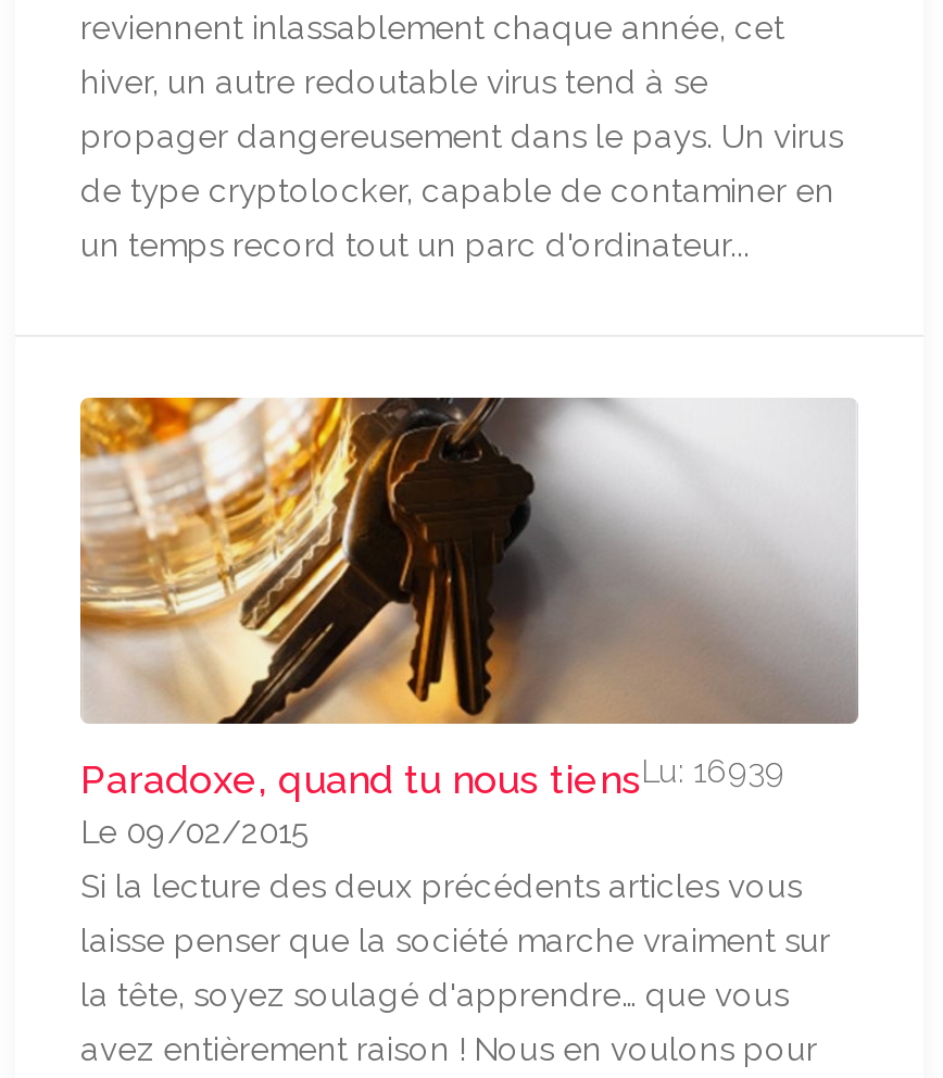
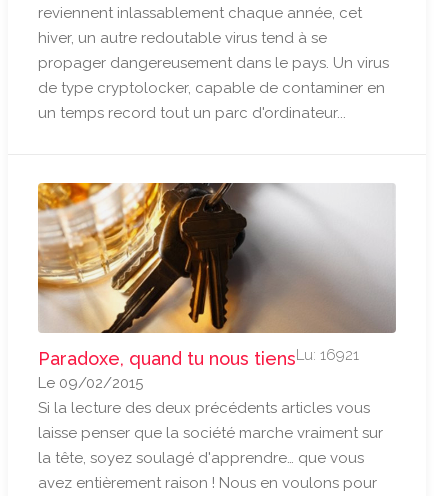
[80,752,784,802] Paradoxe, quand tu nous tiensLu: 16939 -> [38,346,359,369] Paradoxe, quand tu nous tiensLu: 16921

